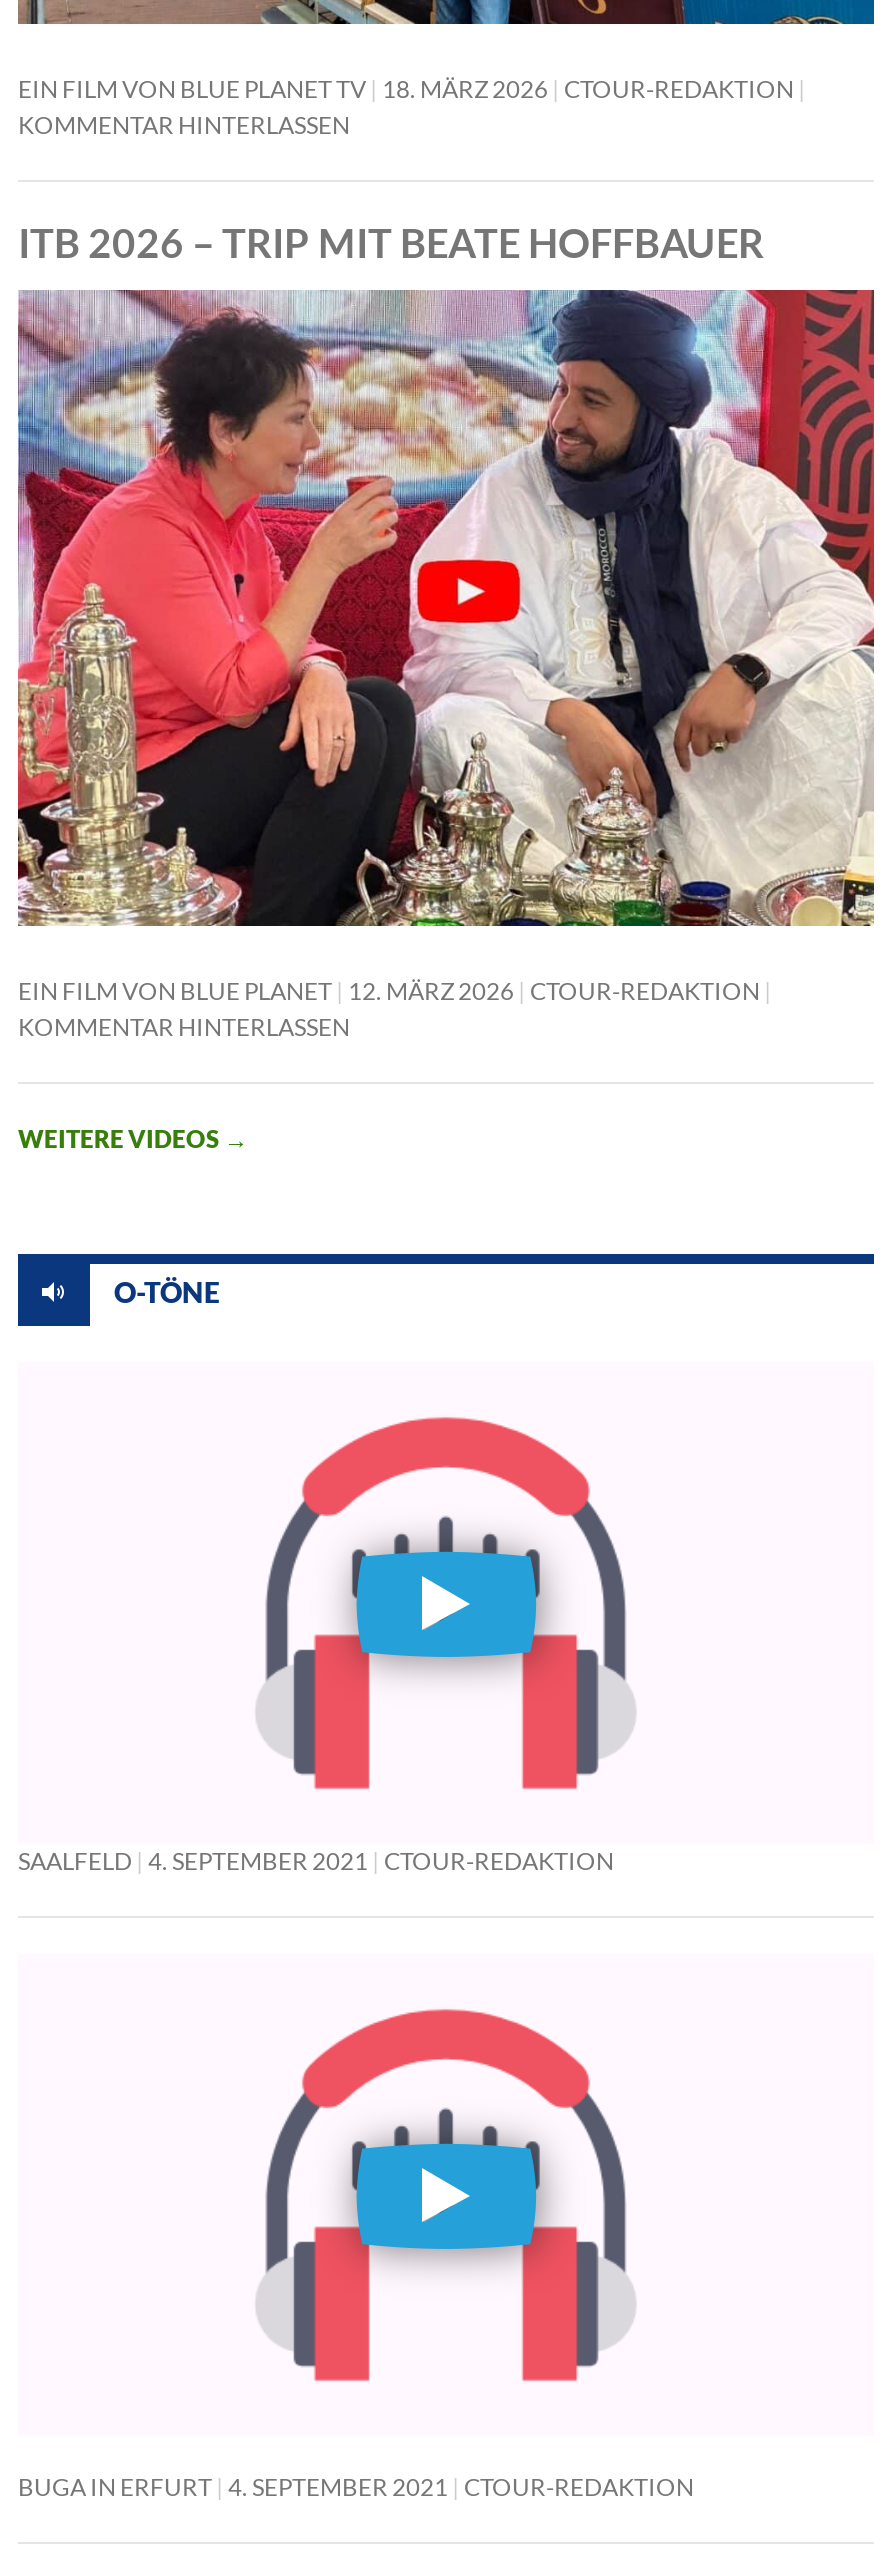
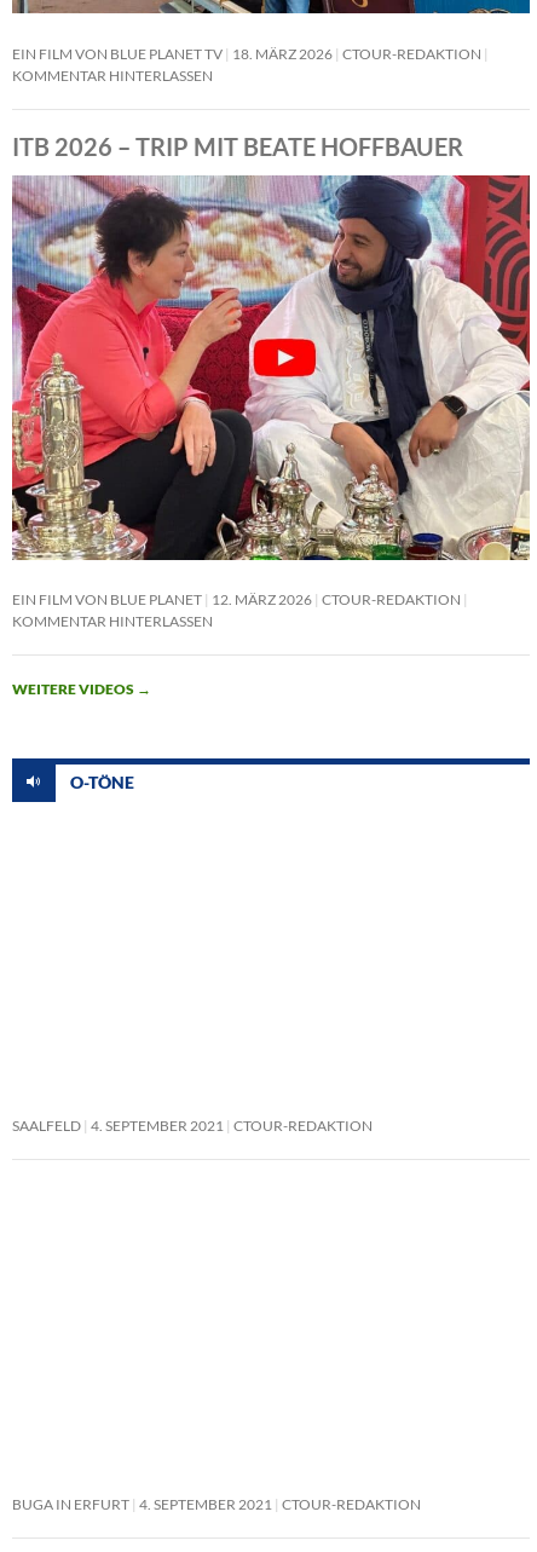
[256,1416,636,1790] [image] -> none
[256,2008,636,2382] [image] -> none

